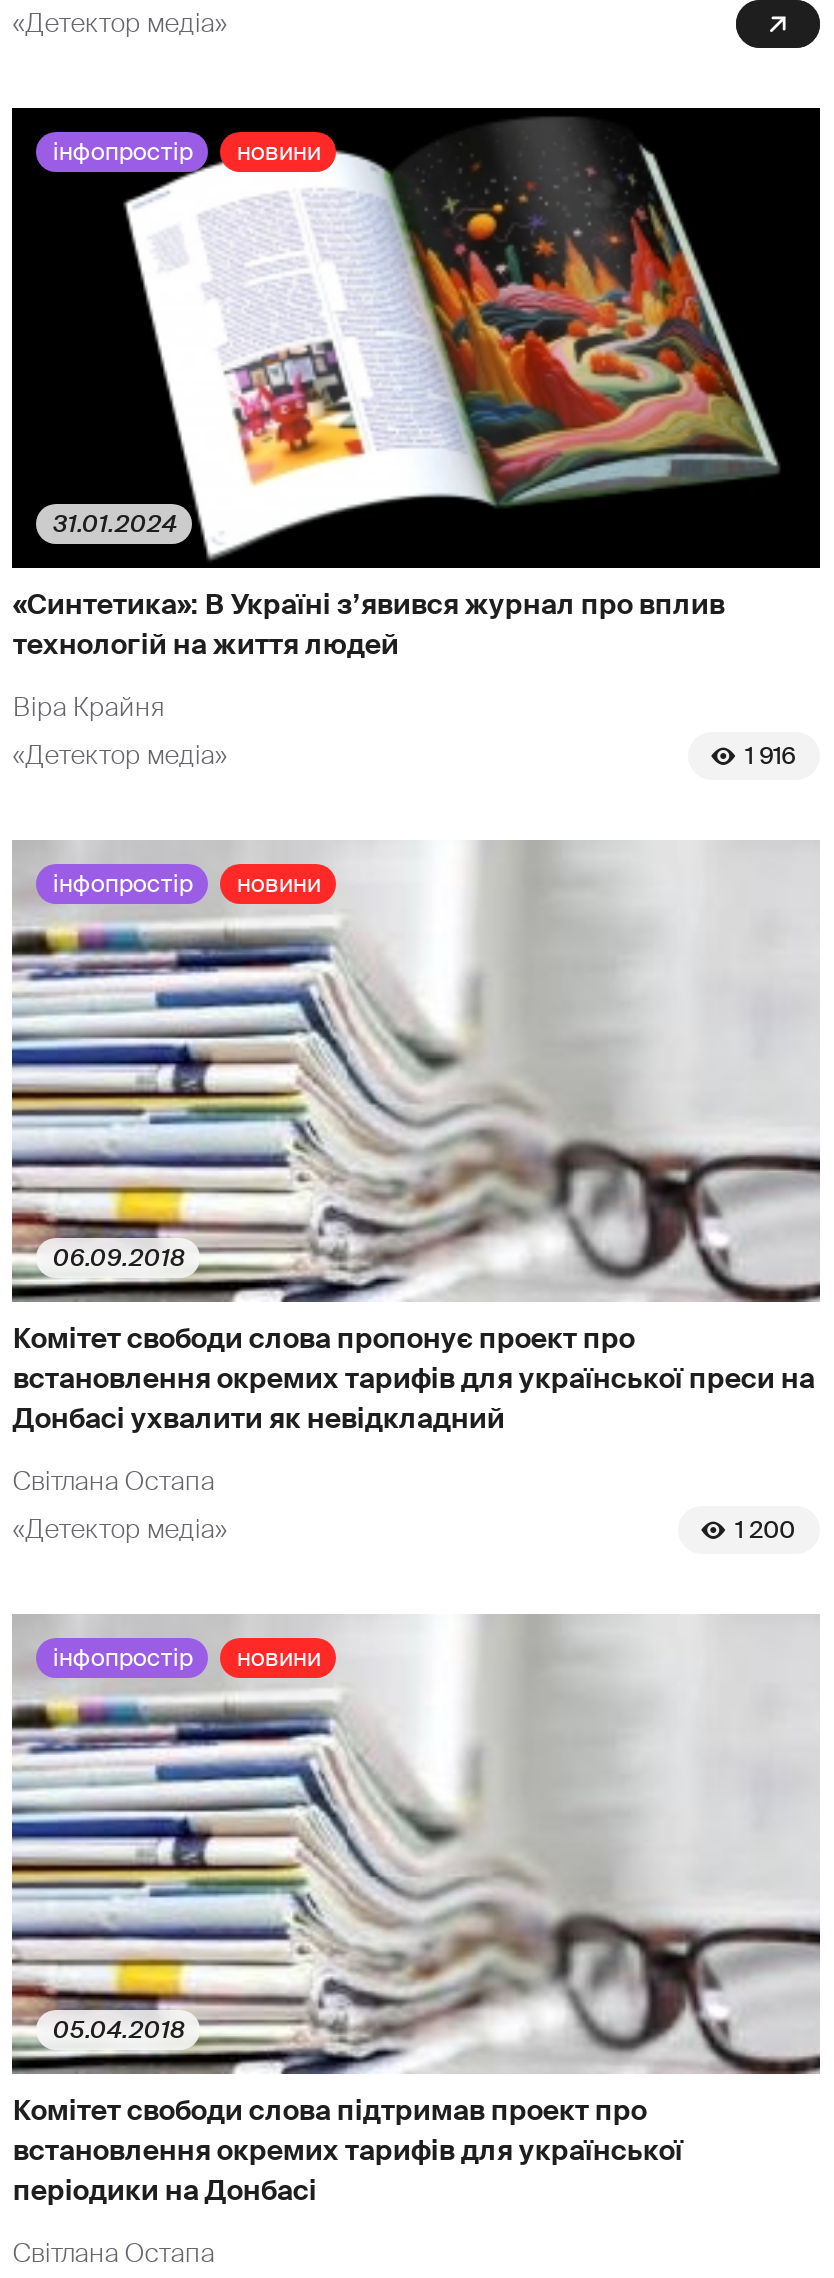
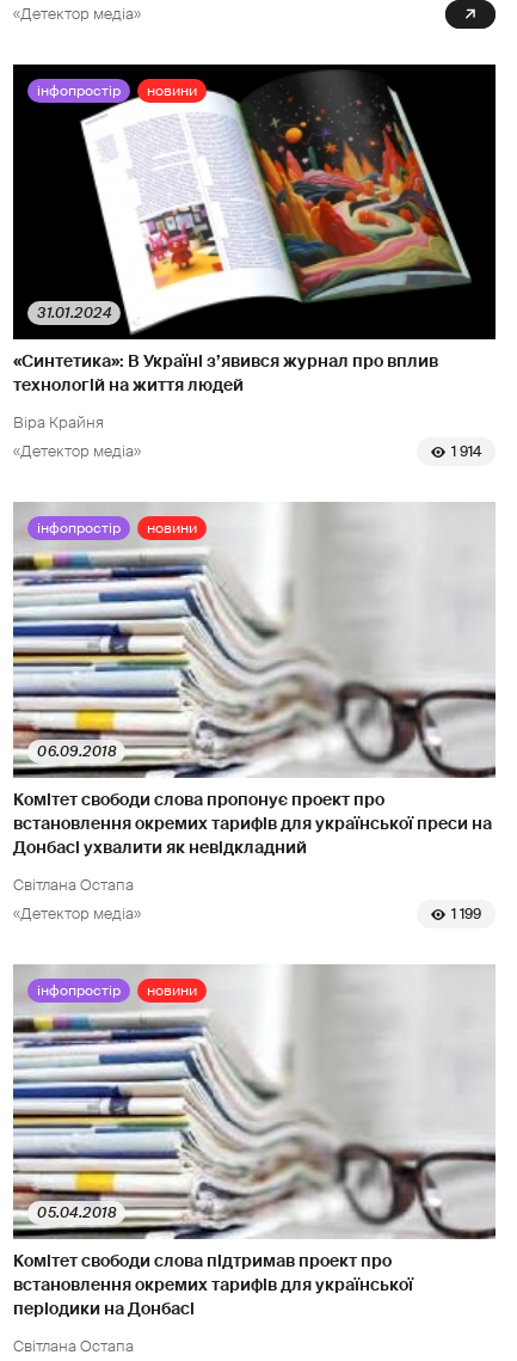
[745,741,795,773] 1 916 -> [451,443,481,462] 1 914
[735,1513,795,1545] 1 200 -> [451,904,481,923] 1 199

